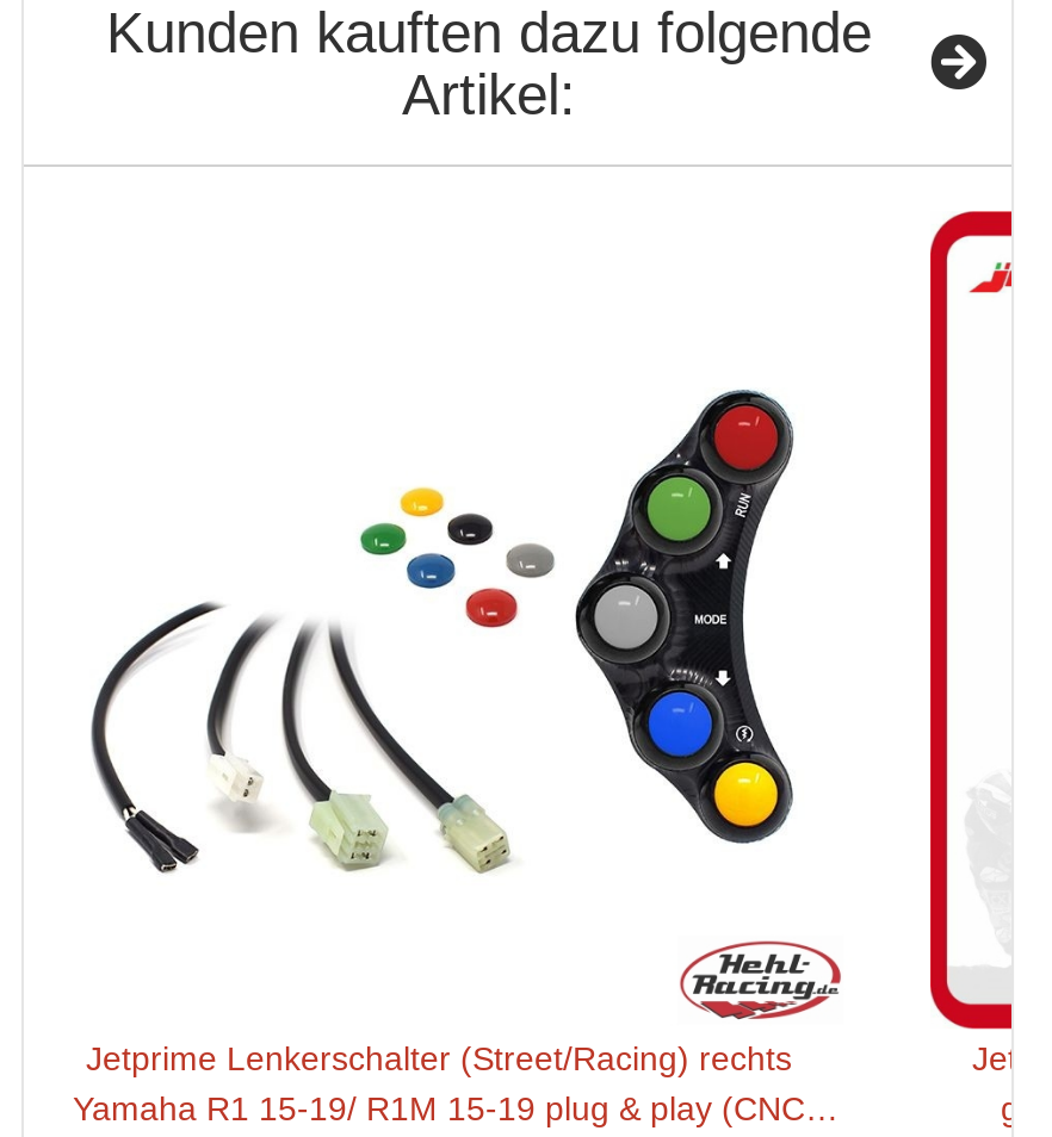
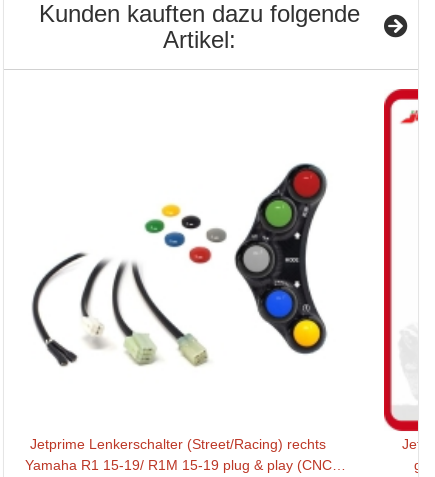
[677,939,842,1023] [image] -> none

